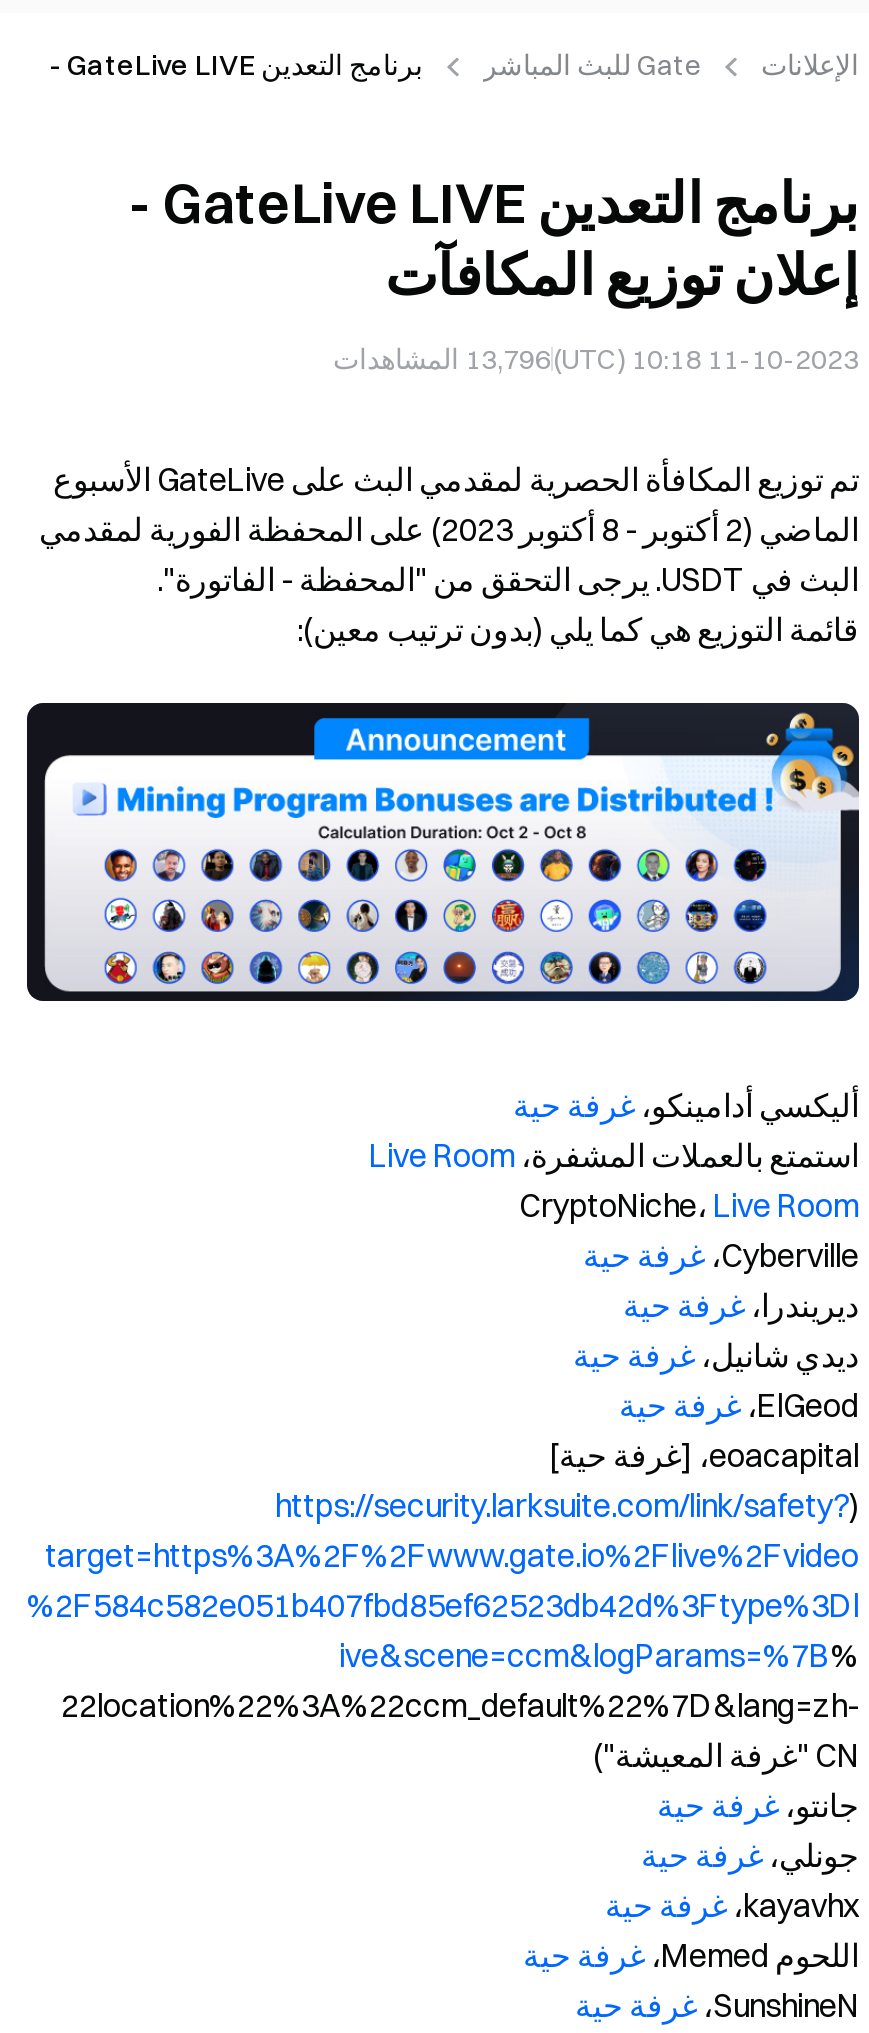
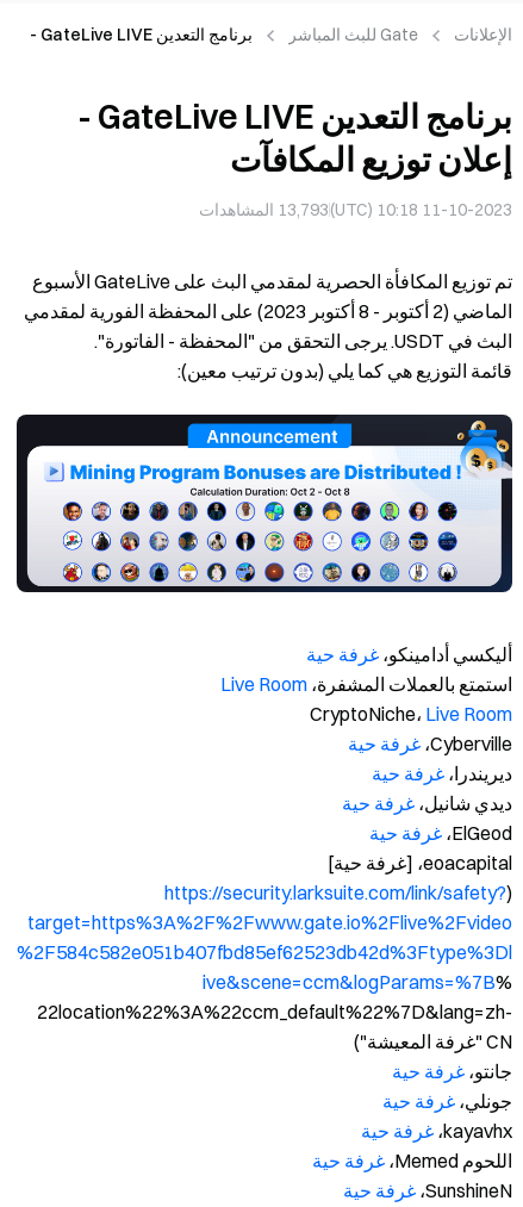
[333,341,551,377] 13,796 المشاهدات -> [199,199,329,220] 13,793 المشاهدات

